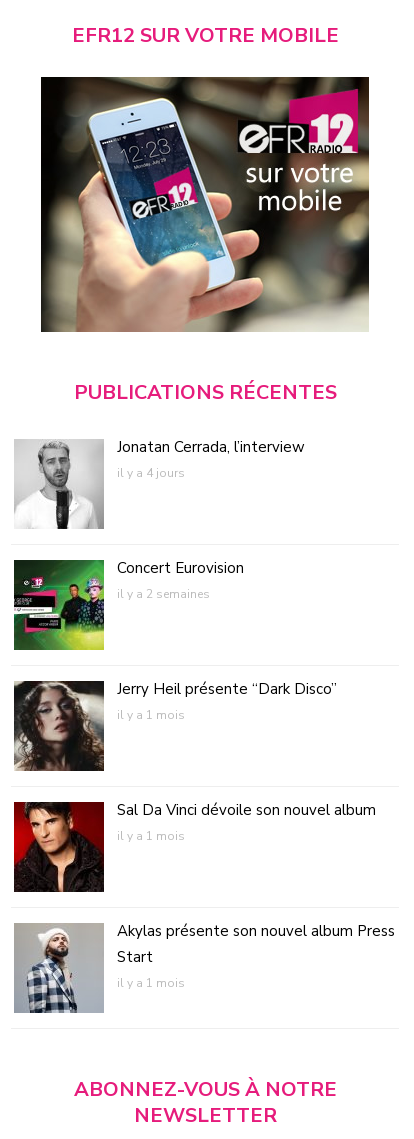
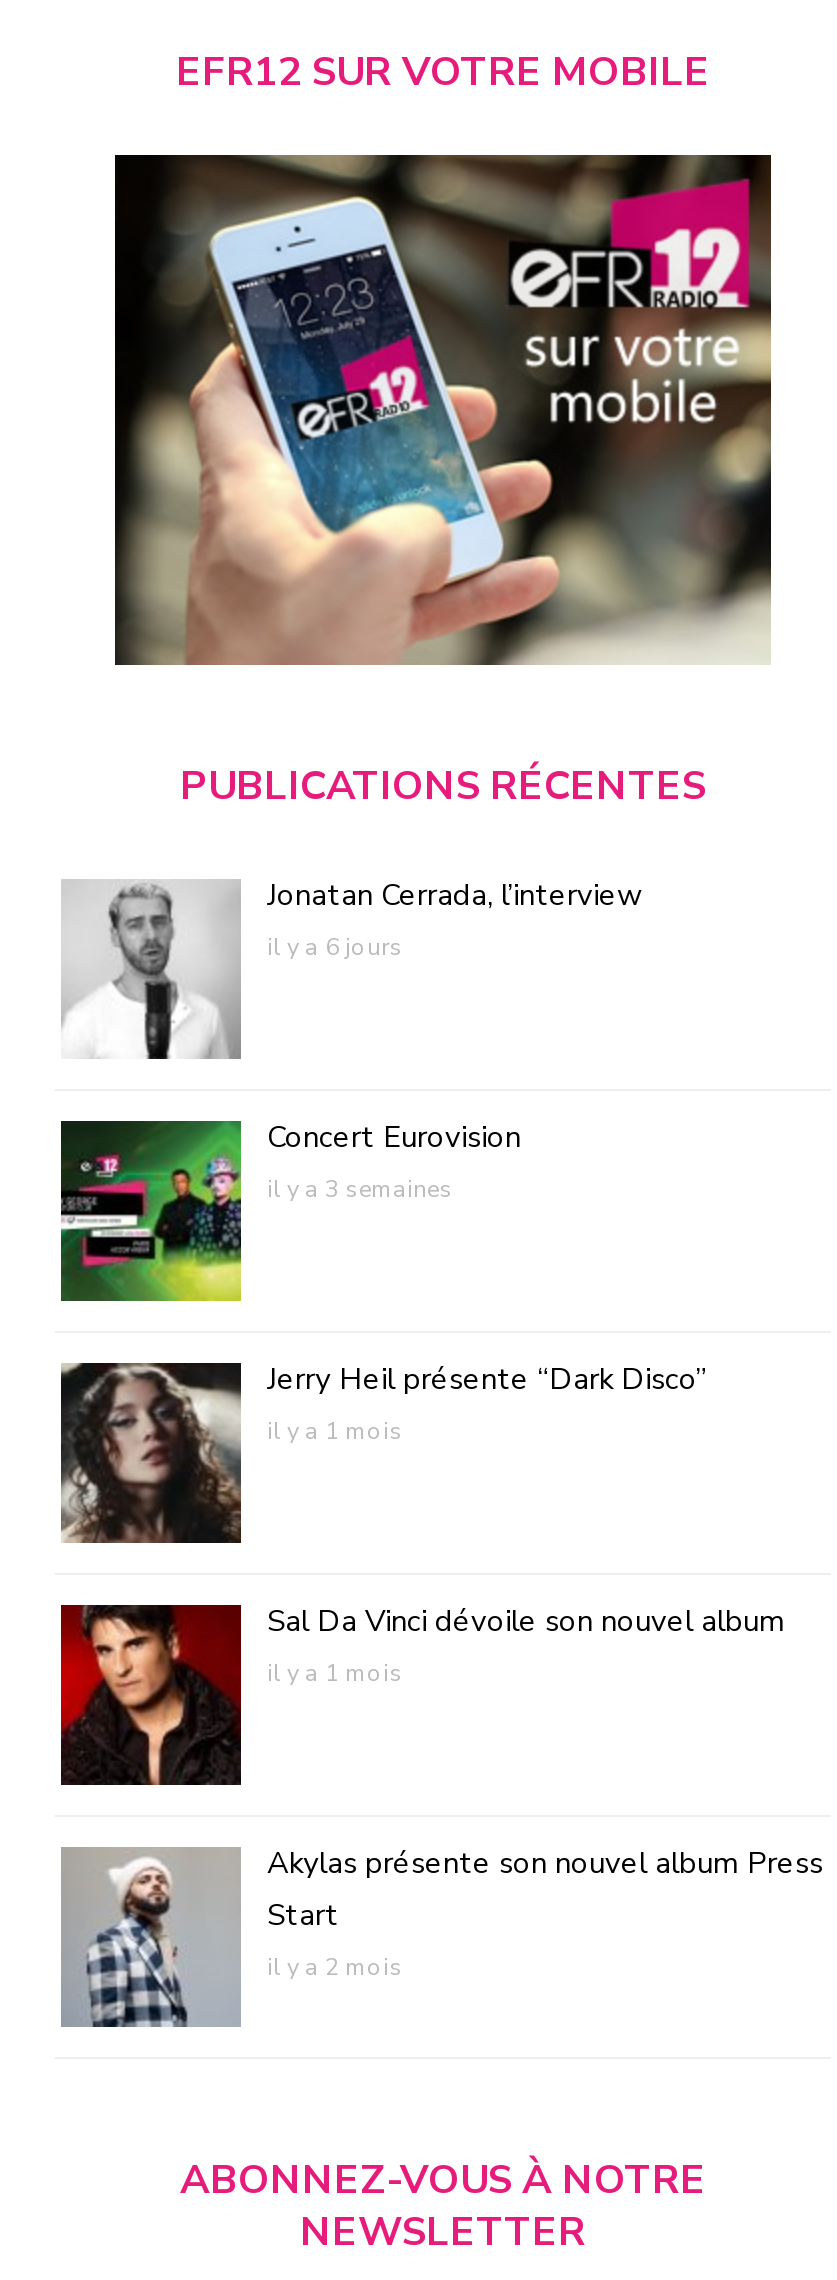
[117,465,185,481] il y a 4 jours -> [267,931,403,963] il y a 6 jours
[117,586,210,602] il y a 2 semaines -> [267,1173,453,1205] il y a 3 semaines
[117,975,185,991] il y a 1 mois -> [267,1951,403,1983] il y a 2 mois

